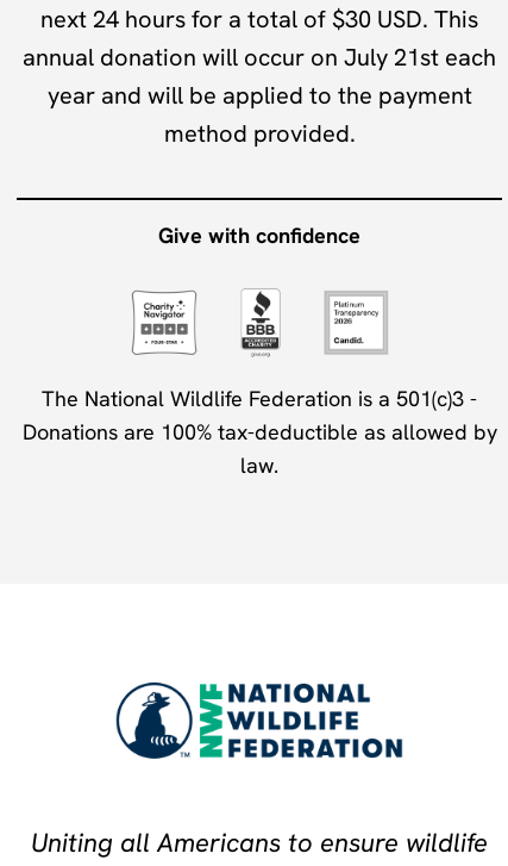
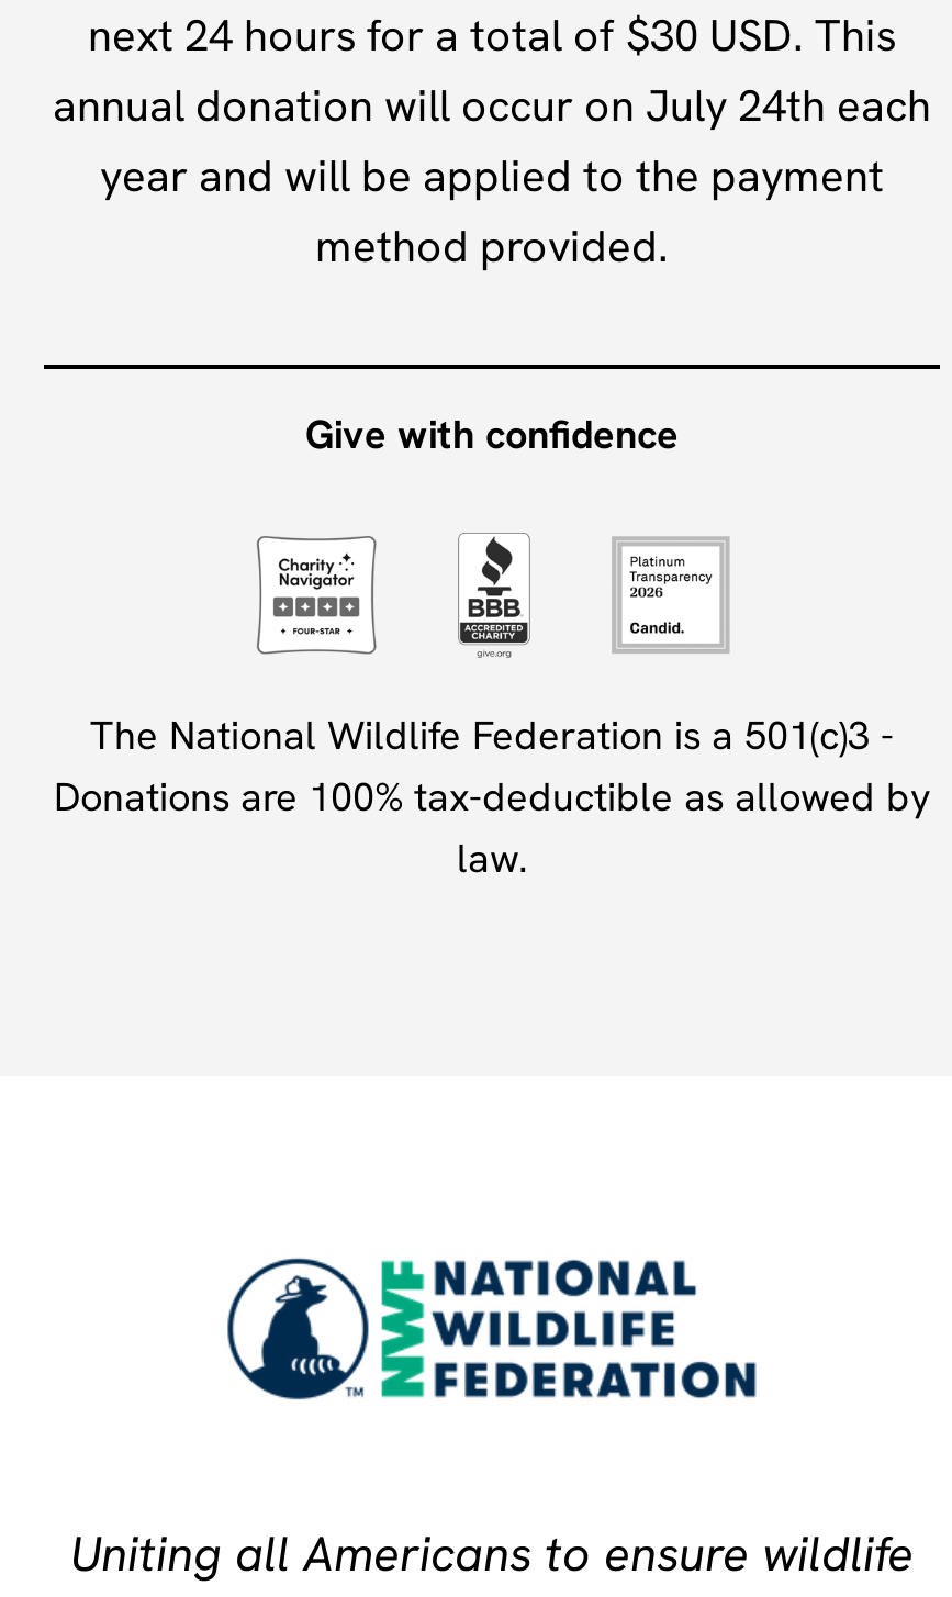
[23,41,496,72] annual donation will occur on July 21st each -> [53,76,931,133] annual donation will occur on July 24th each

